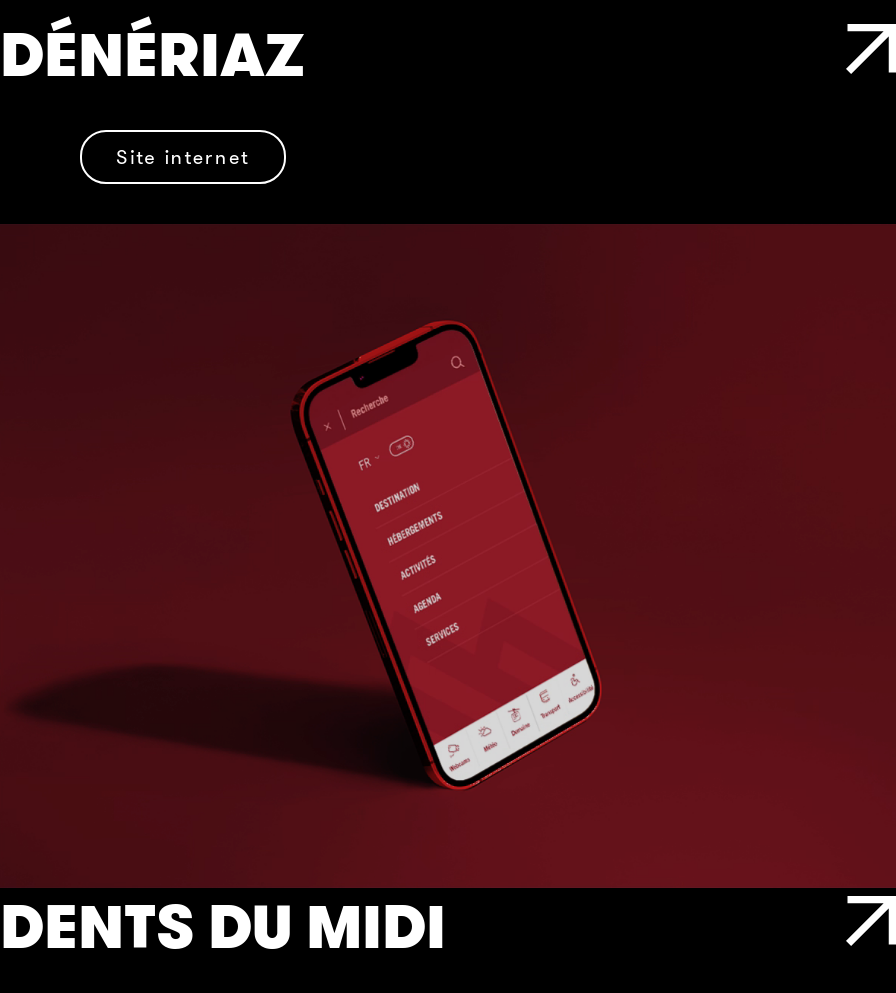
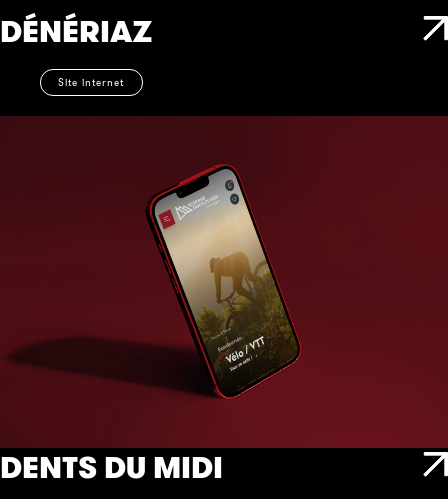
[310,330,596,782] [image] -> [154,169,297,394] [image]

